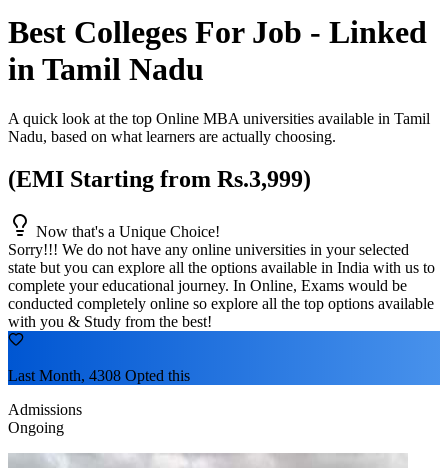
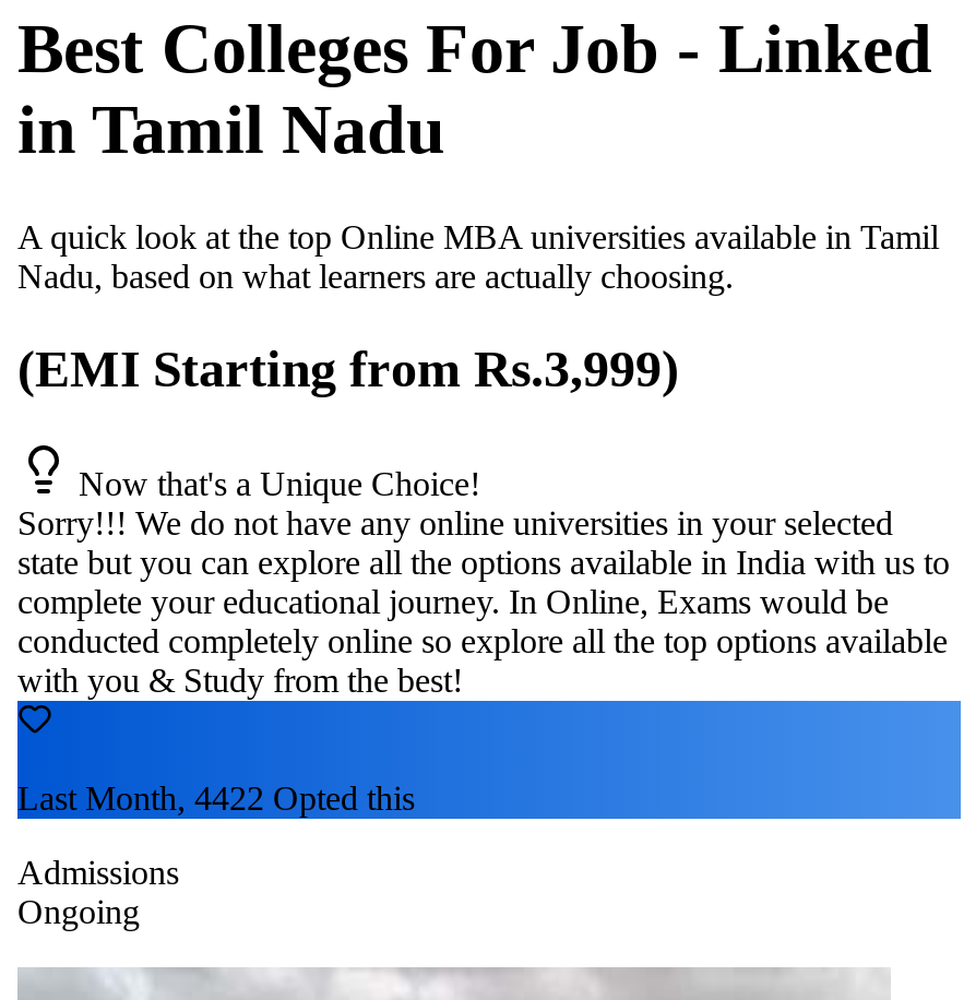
[8,367,190,384] Last Month, 4308 Opted this -> [17,779,415,816] Last Month, 4422 Opted this

